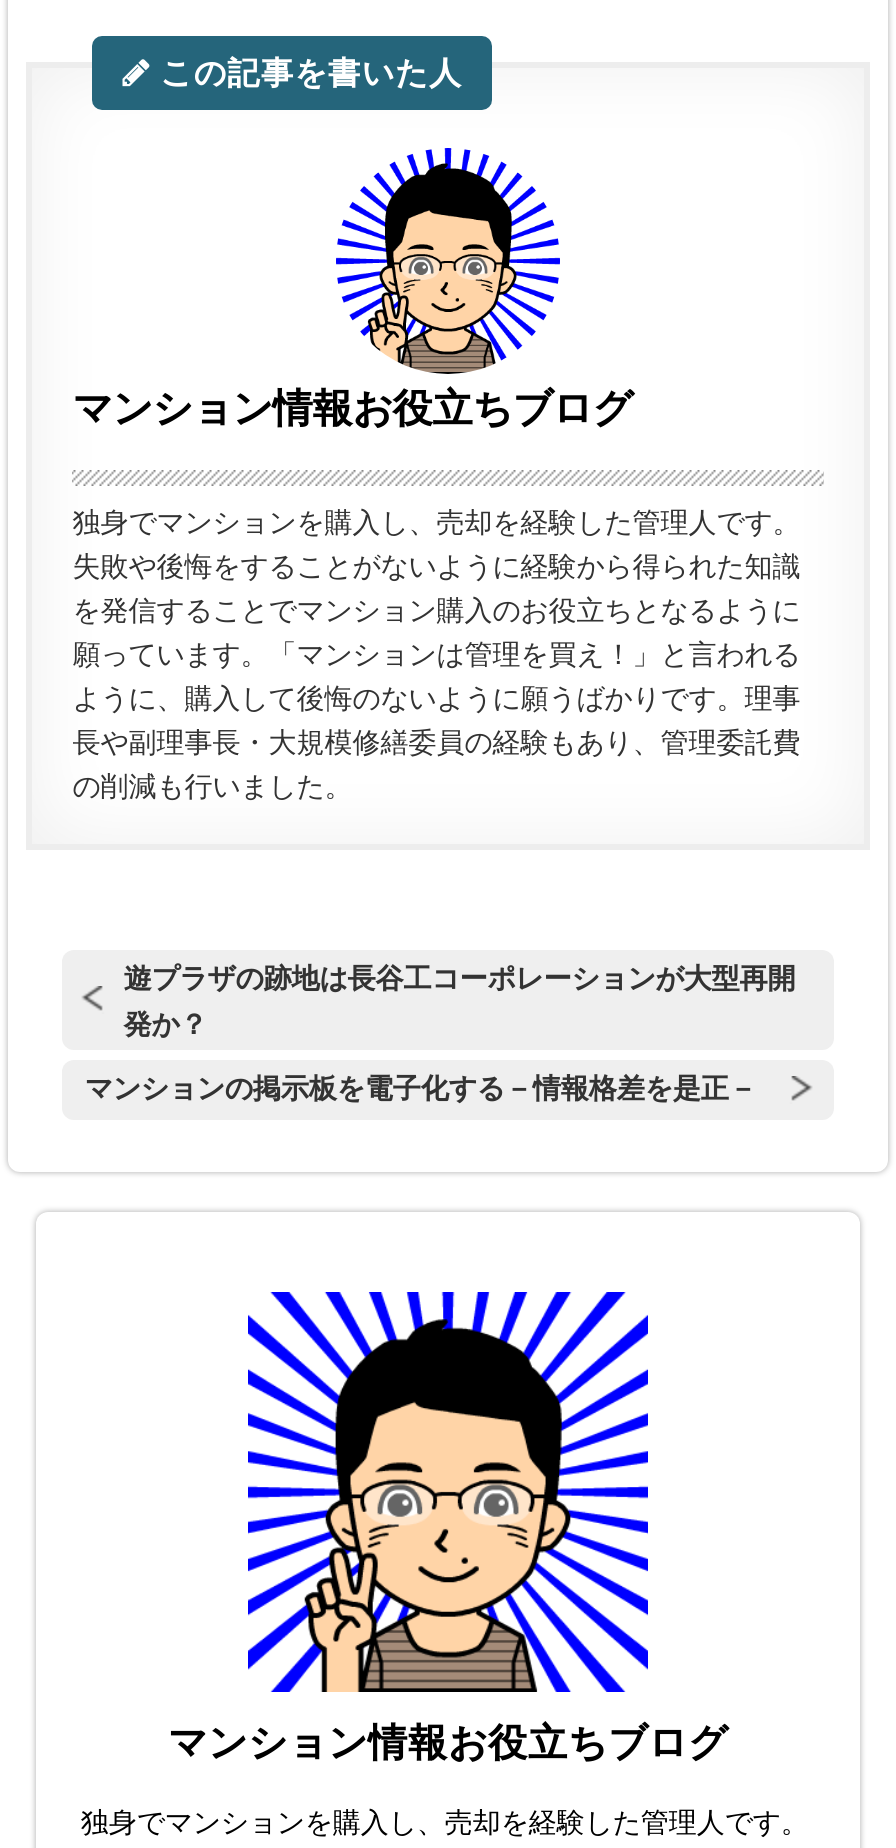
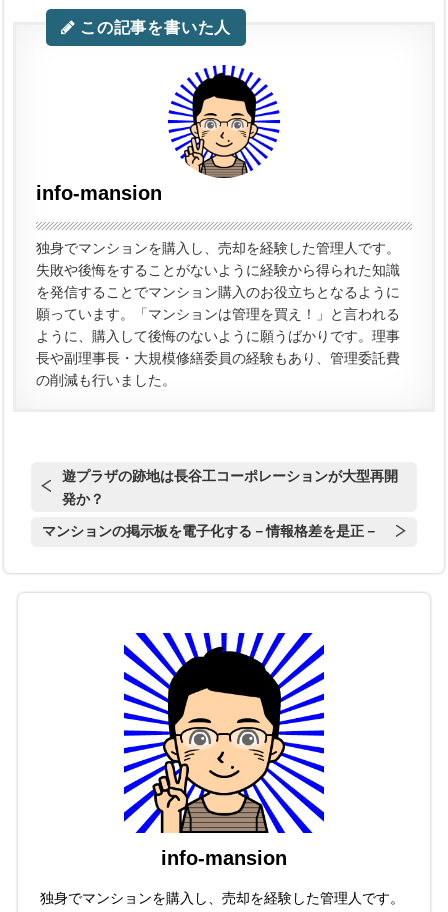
[72,385,632,429] マンション情報お役立ちブログ -> [36,182,162,204] info-mansion
[168,1719,728,1763] マンション情報お役立ちブログ -> [161,847,287,869] info-mansion

